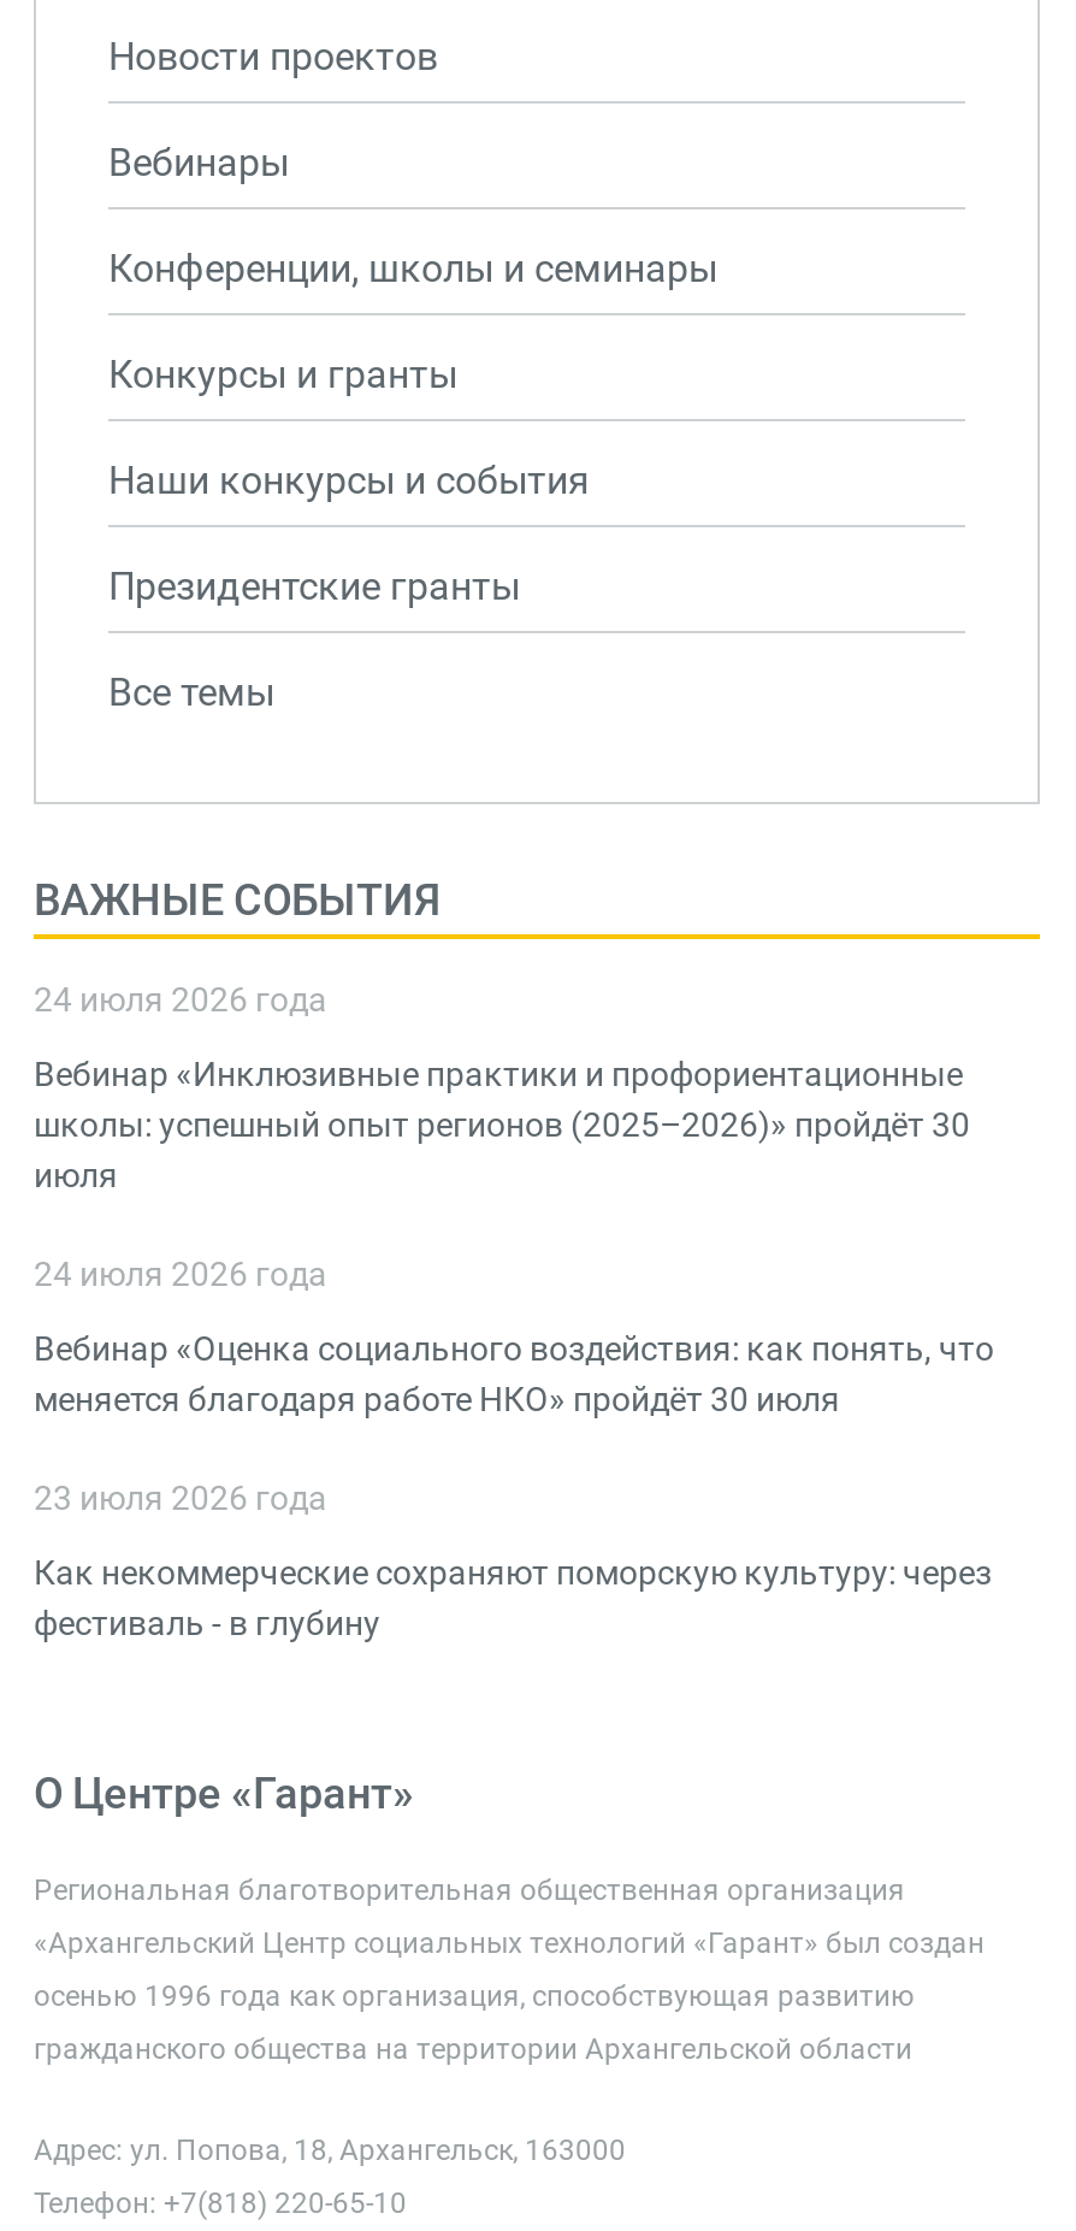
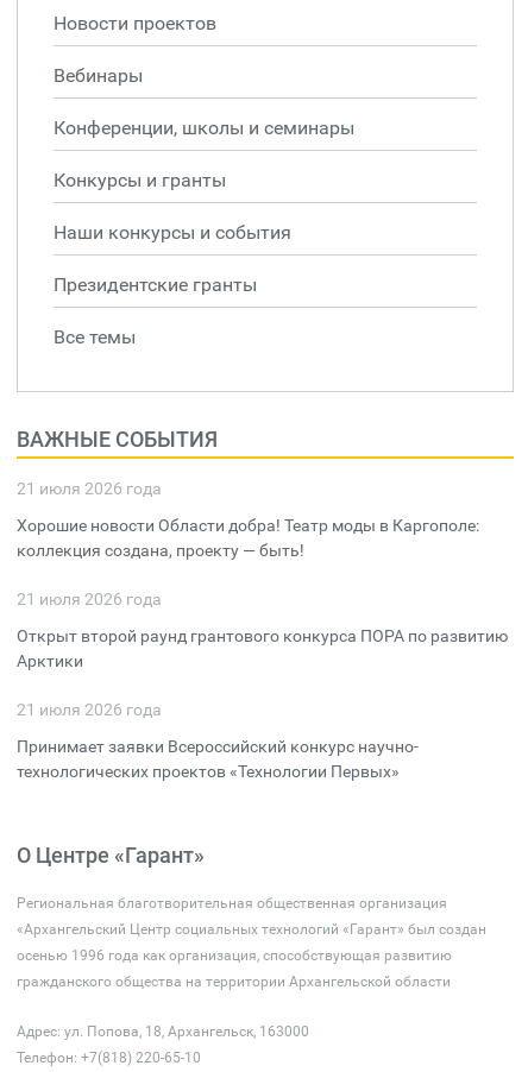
[34,980,327,1019] 24 июля 2026 года -> [17,479,162,498] 21 июля 2026 года
[34,1055,970,1194] Вебинар «Инклюзивные практики и профориентационные | школы: успешный опыт регионов (2025–2026)» пройдёт 30 | июля -> [17,516,479,560] Хорошие новости Области добра! Театр моды в Каргополе: | коллекция создана, проекту — быть!
[34,1255,327,1293] 24 июля 2026 года -> [17,589,162,608] 21 июля 2026 года
[34,1329,994,1418] Вебинар «Оценка социального воздействия: как понять, что | меняется благодаря работе НКО» пройдёт 30 июля -> [17,626,508,670] Открыт второй раунд грантового конкурса ПОРА по развитию | Арктики
[34,1479,327,1517] 23 июля 2026 года -> [17,700,162,719] 21 июля 2026 года
[34,1553,992,1642] Как некоммерческие сохраняют поморскую культуру: через | фестиваль - в глубину -> [17,737,419,781] Принимает заявки Всероссийский конкурс научно- | технологических проектов «Технологии Первых»

